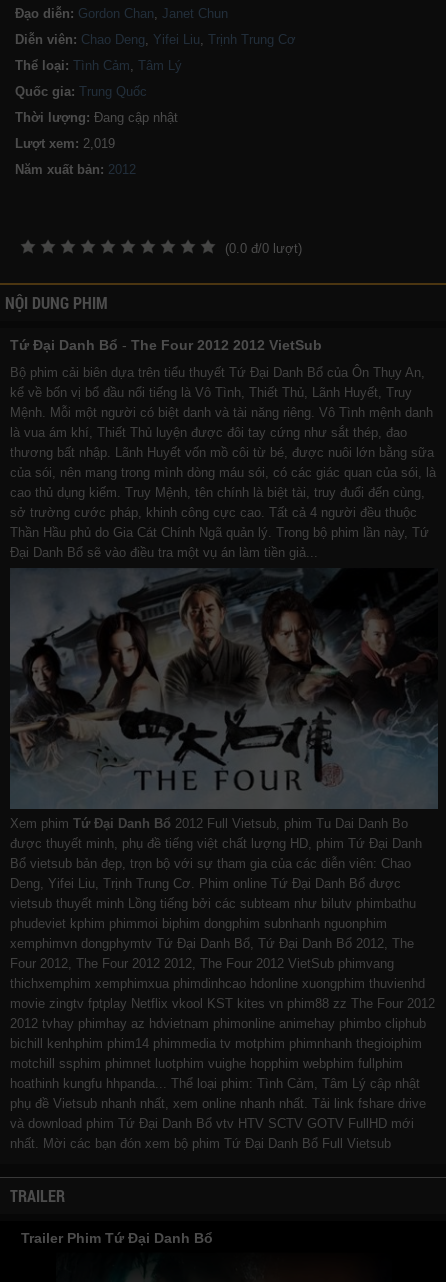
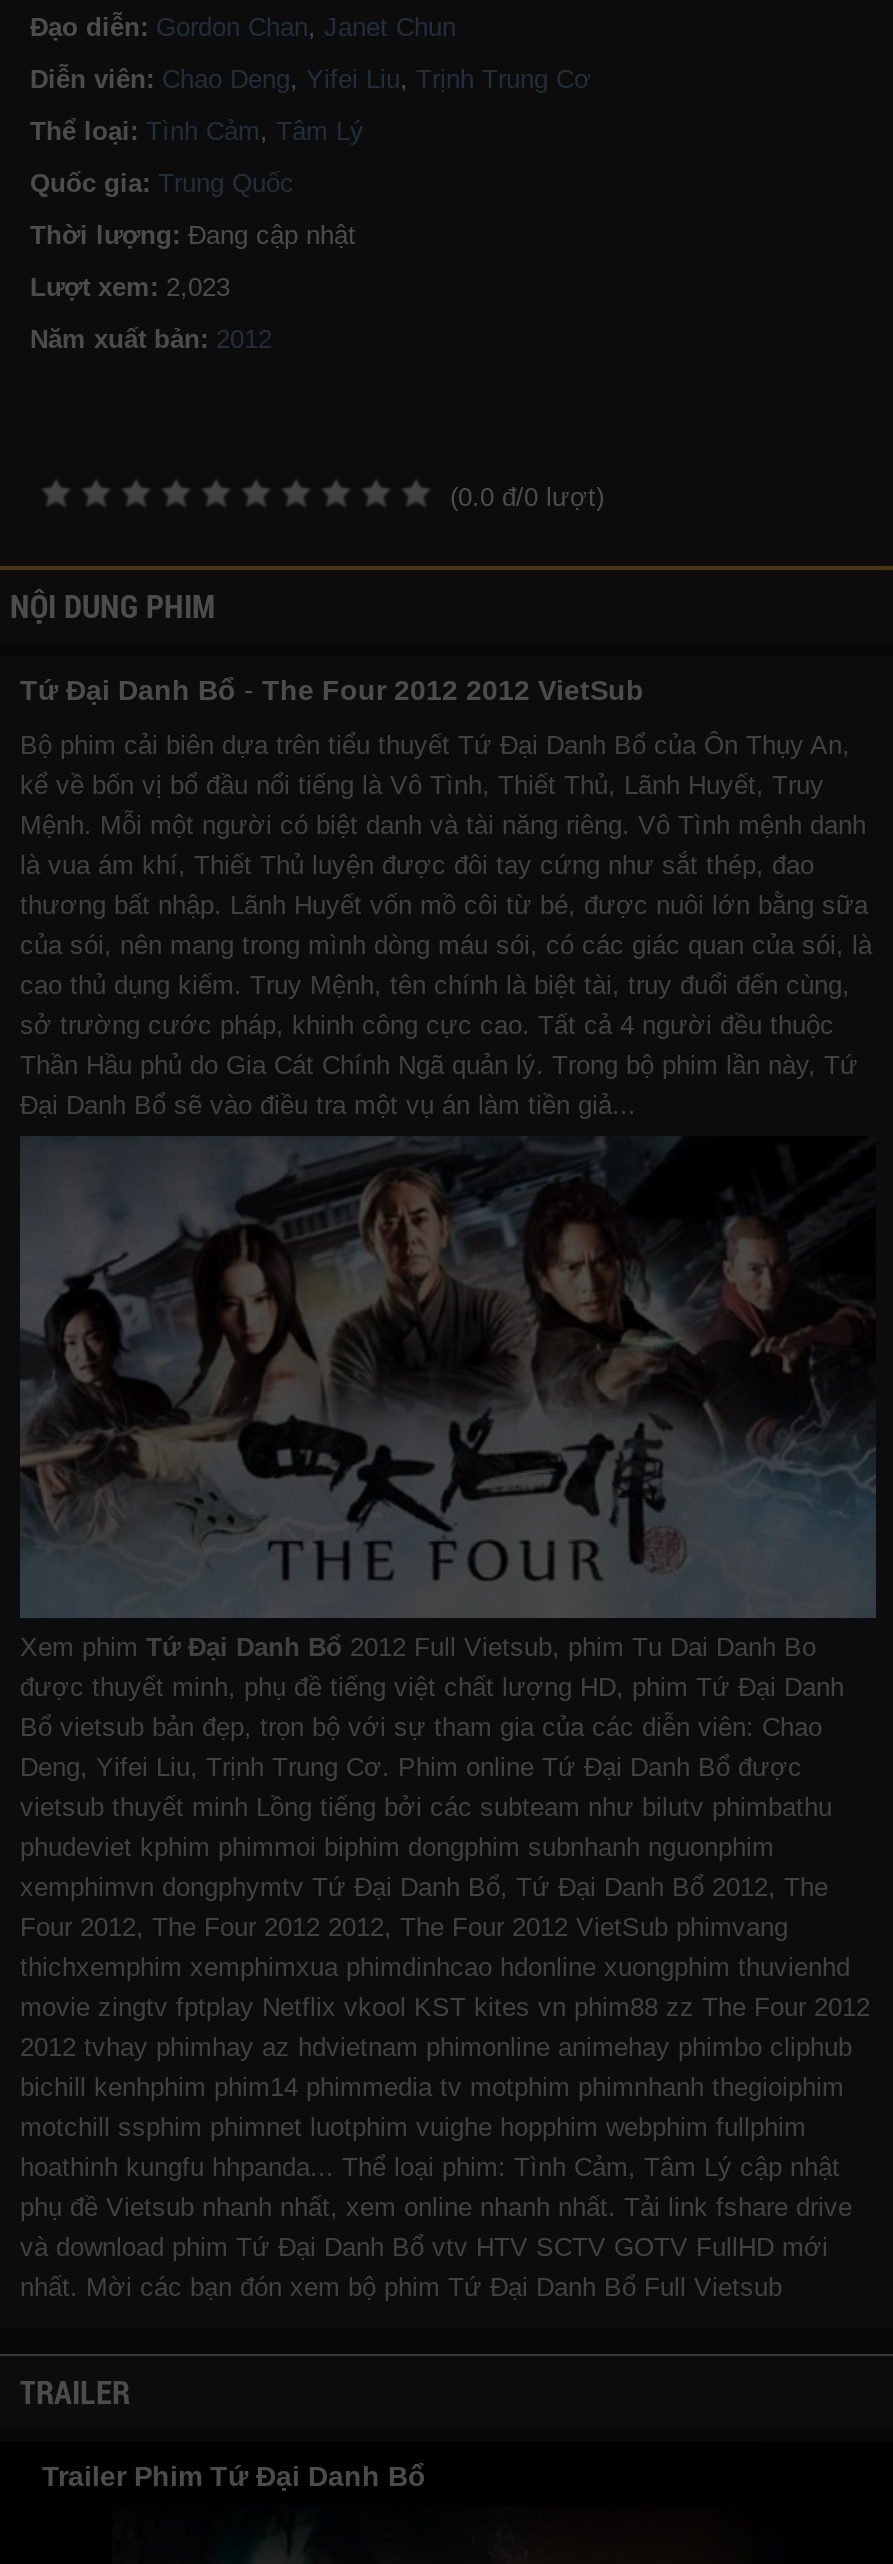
[15,136,115,151] Lượt xem: 2,019 -> [30,272,230,302] Lượt xem: 2,023

